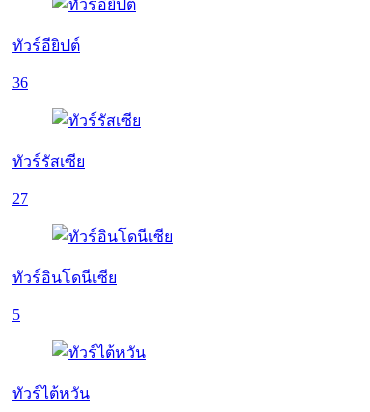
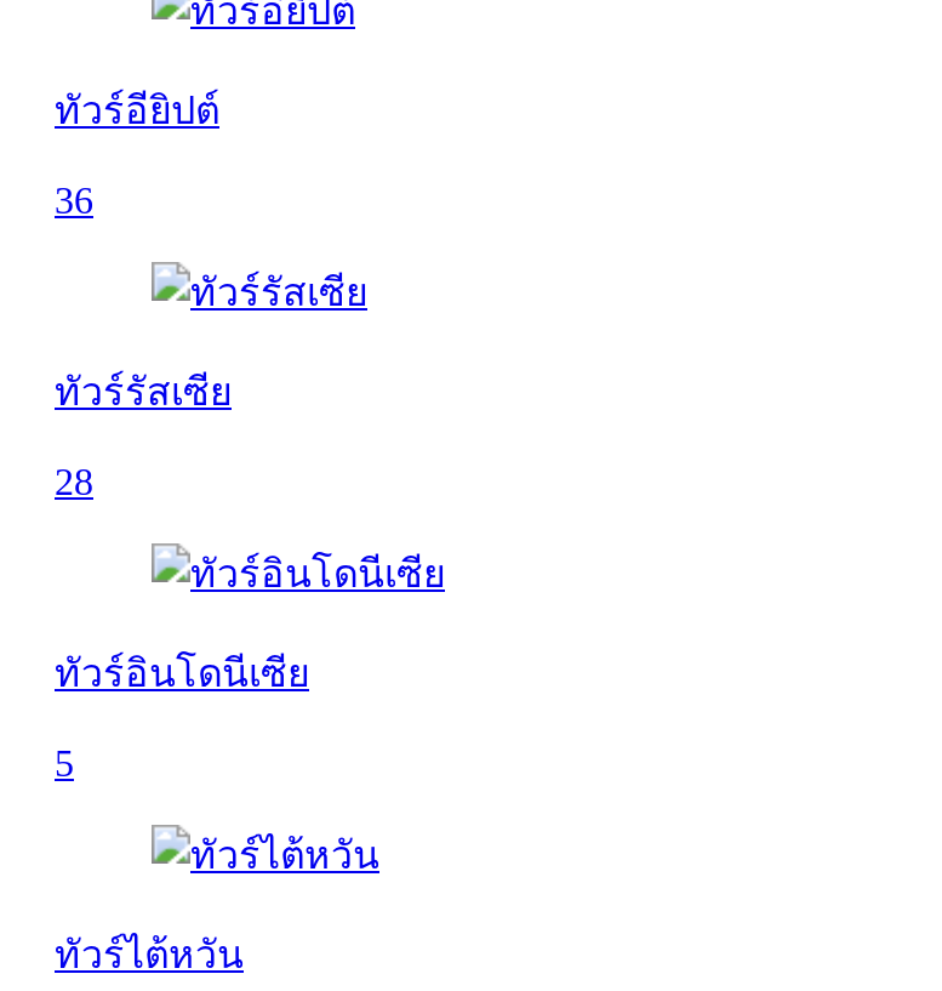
[12,190,28,207] 27 -> [55,461,93,502] 28

